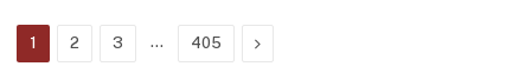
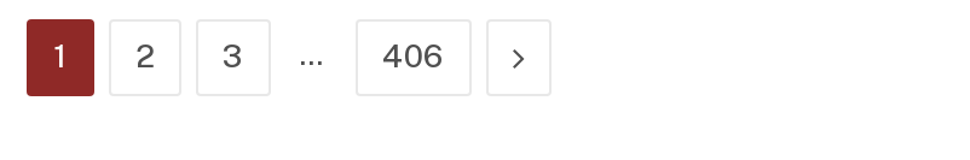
[191,34,222,52] 405 -> [382,39,445,76] 406

